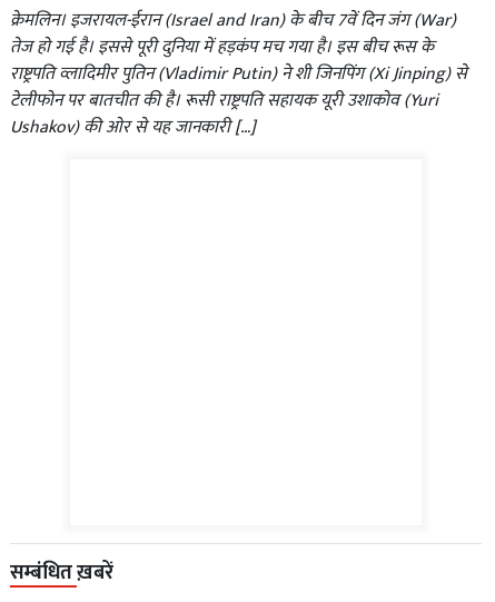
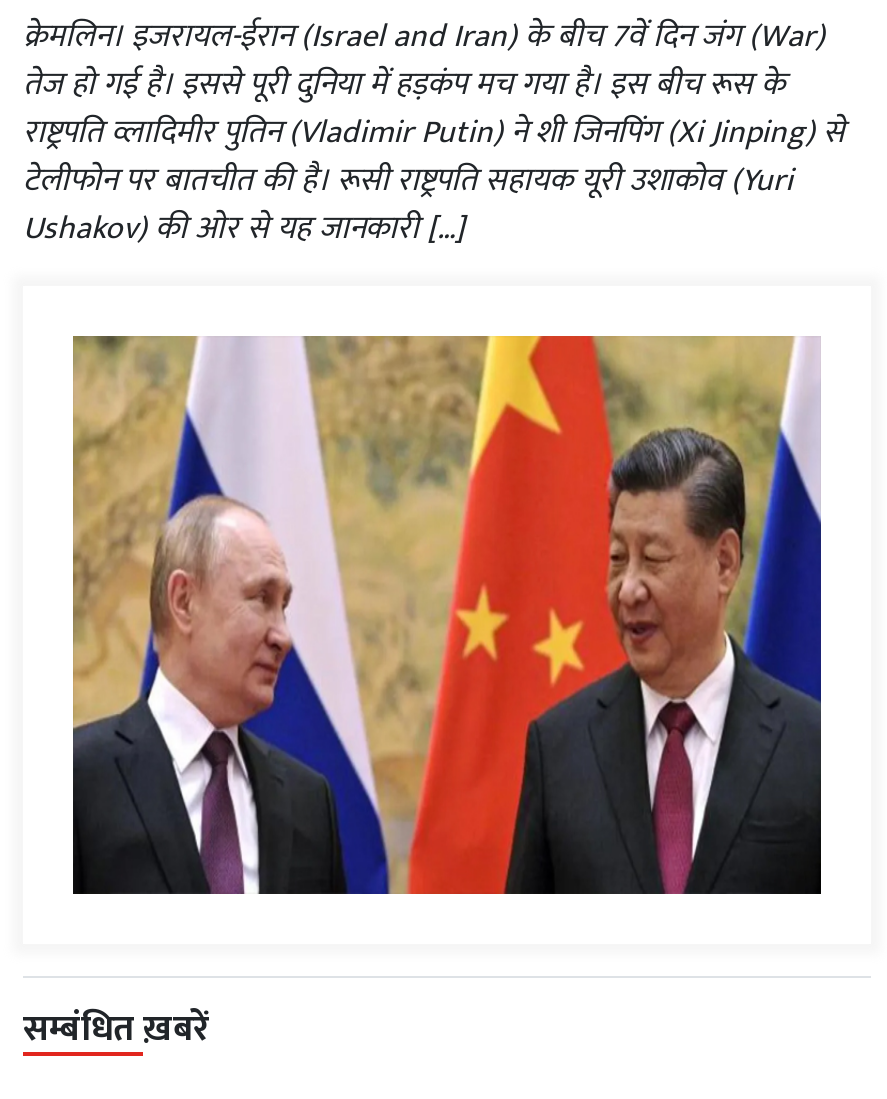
none -> [71,334,823,896] [image]

